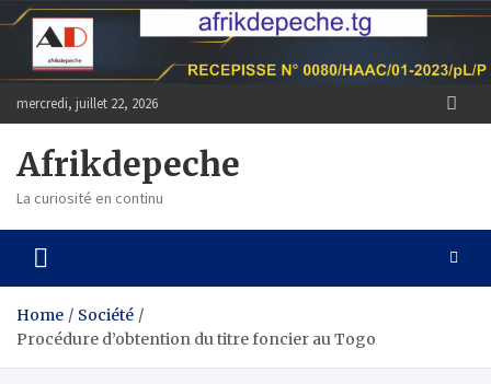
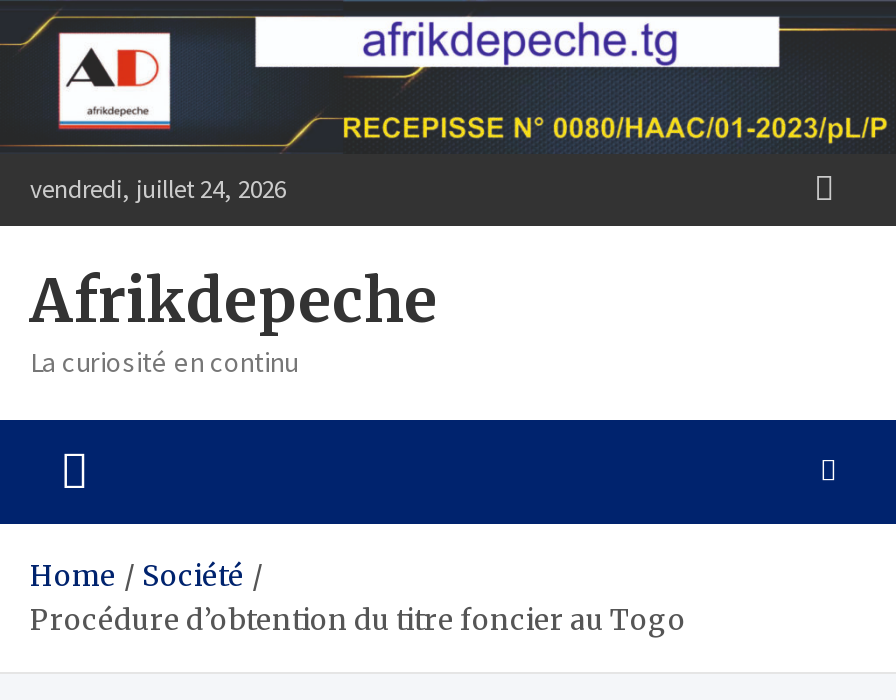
[16,94,158,113] mercredi, juillet 22, 2026 -> [30,171,286,205] vendredi, juillet 24, 2026

